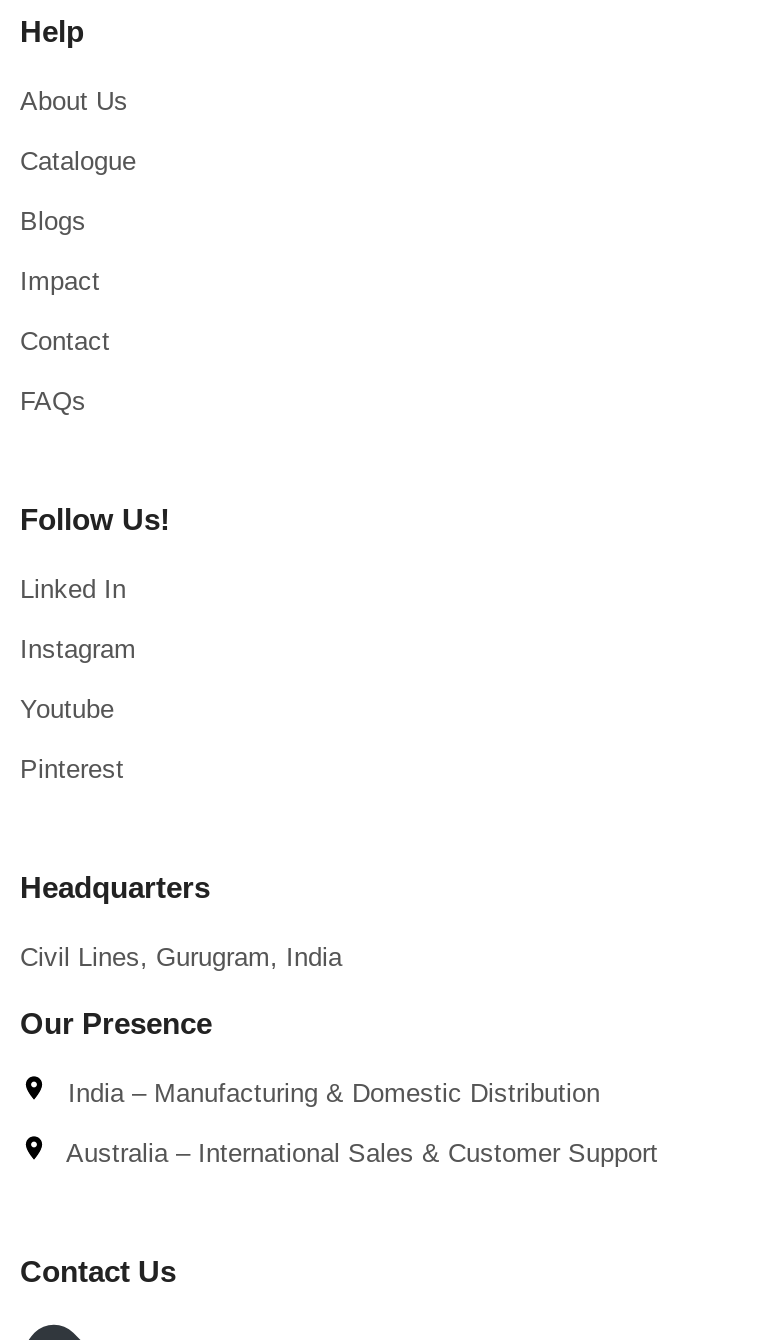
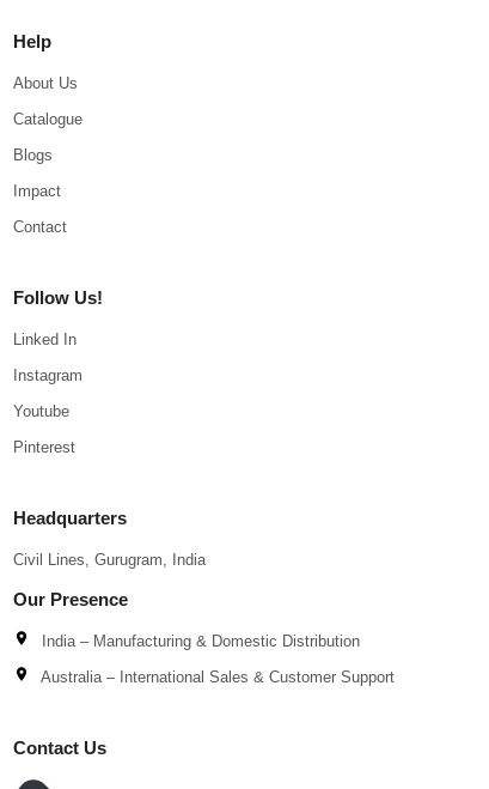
[20,386,86,416] FAQs -> none

